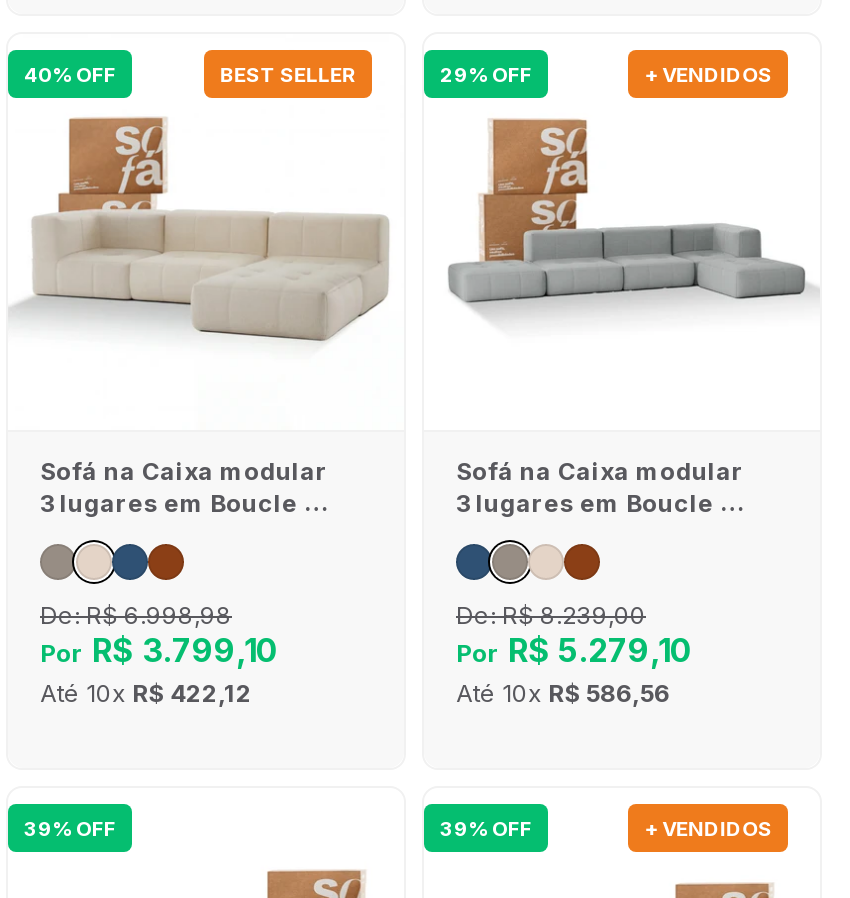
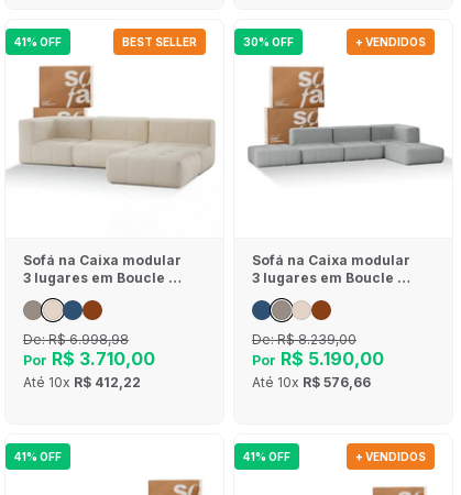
[24,63,116,87] 40% OFF -> [14,36,62,49] 41% OFF
[440,63,532,87] 29% OFF -> [243,36,294,49] 30% OFF
[40,631,278,671] Por R$ 3.799,10 -> [23,348,155,370] Por R$ 3.710,00
[456,631,692,671] Por R$ 5.279,10 -> [252,348,384,370] Por R$ 5.190,00
[40,679,252,709] Até 10x R$ 422,12 -> [23,374,141,391] Até 10x R$ 412,22
[456,679,670,709] Até 10x R$ 586,56 -> [252,374,371,391] Até 10x R$ 576,66
[24,817,116,841] 39% OFF -> [14,450,62,463] 41% OFF
[440,817,532,841] 39% OFF -> [243,450,290,463] 41% OFF

